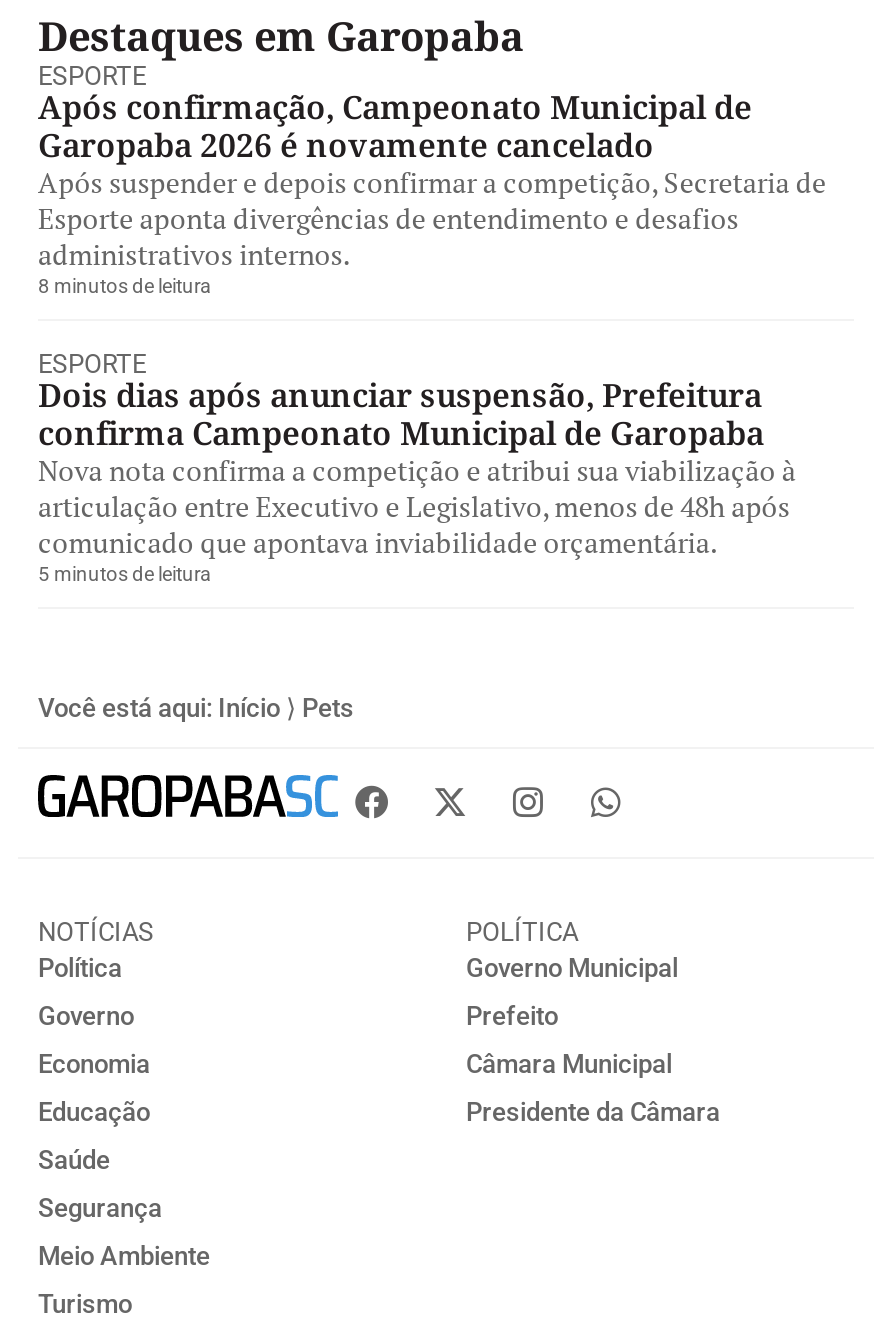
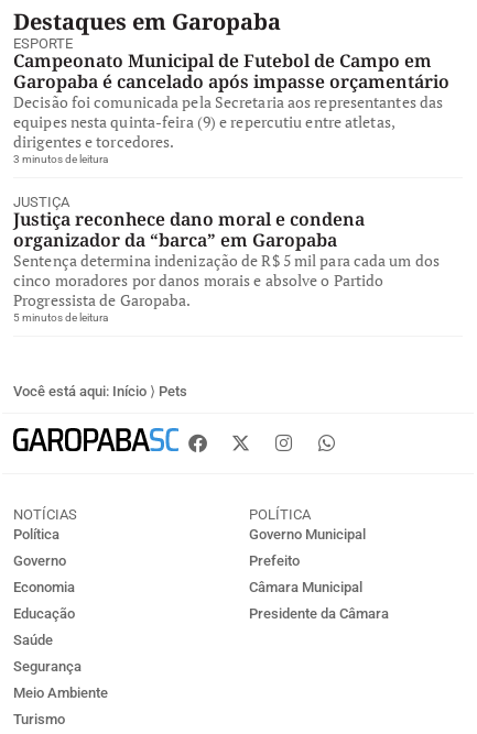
[38,84,826,296] Após confirmação, Campeonato Municipal de | Garopaba 2026 é novamente cancelado | Após suspender e depois confirmar a competição, Secretaria de | Esporte aponta divergências de entendimento e desafios | administrativos internos. | 8 minutos de leitura -> [13,48,449,165] Campeonato Municipal de Futebol de Campo em | Garopaba é cancelado após impasse orçamentário | Decisão foi comunicada pela Secretaria aos representantes das | equipes nesta quinta-feira (9) e repercutiu entre atletas, | dirigentes e torcedores. | 3 minutos de leitura
[38,348,796,560] ESPORTE | Dois dias após anunciar suspensão, Prefeitura | confirma Campeonato Municipal de Garopaba | Nova nota confirma a competição e atribui sua viabilização à | articulação entre Executivo e Legislativo, menos de 48h após | comunicado que apontava inviabilidade orçamentária. -> [13,193,439,310] JUSTIÇA | Justiça reconhece dano moral e condena | organizador da “barca” em Garopaba | Sentença determina indenização de R$ 5 mil para cada um dos | cinco moradores por danos morais e absolve o Partido | Progressista de Garopaba.

